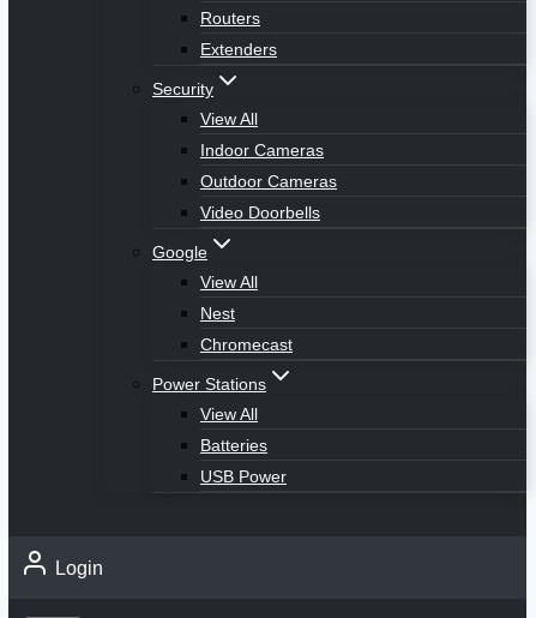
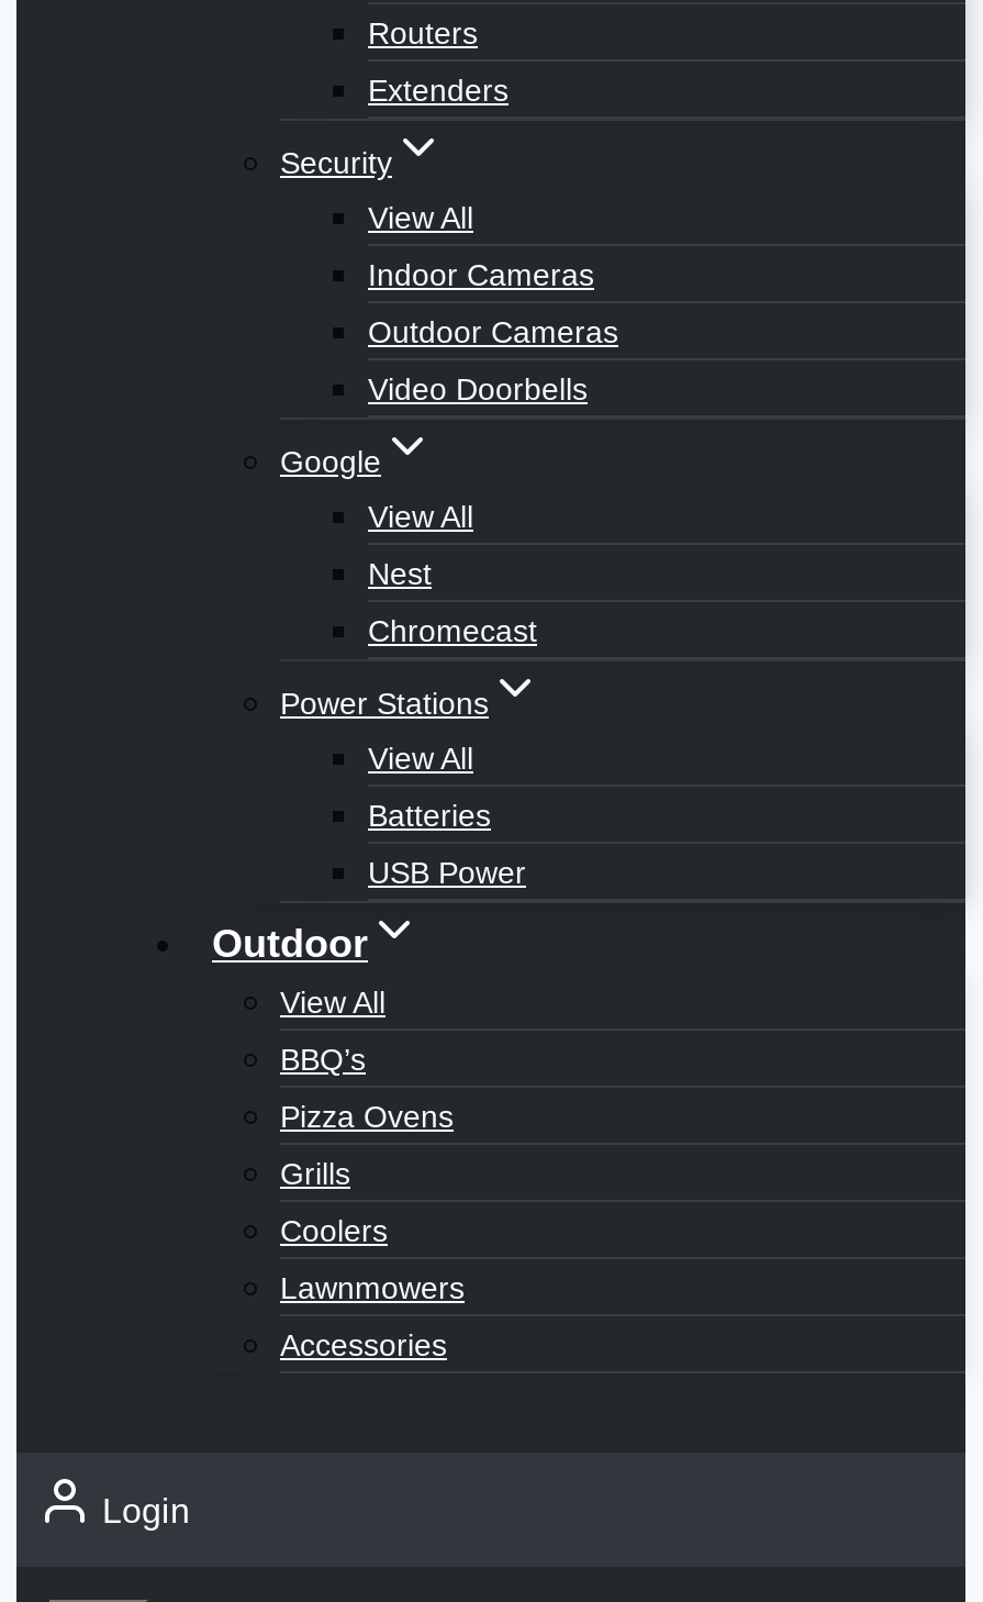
none -> [212,921,465,1363] Outdoor | View All | BBQ’s | Pizza Ovens | Grills | Coolers | Lawnmowers | Accessories

